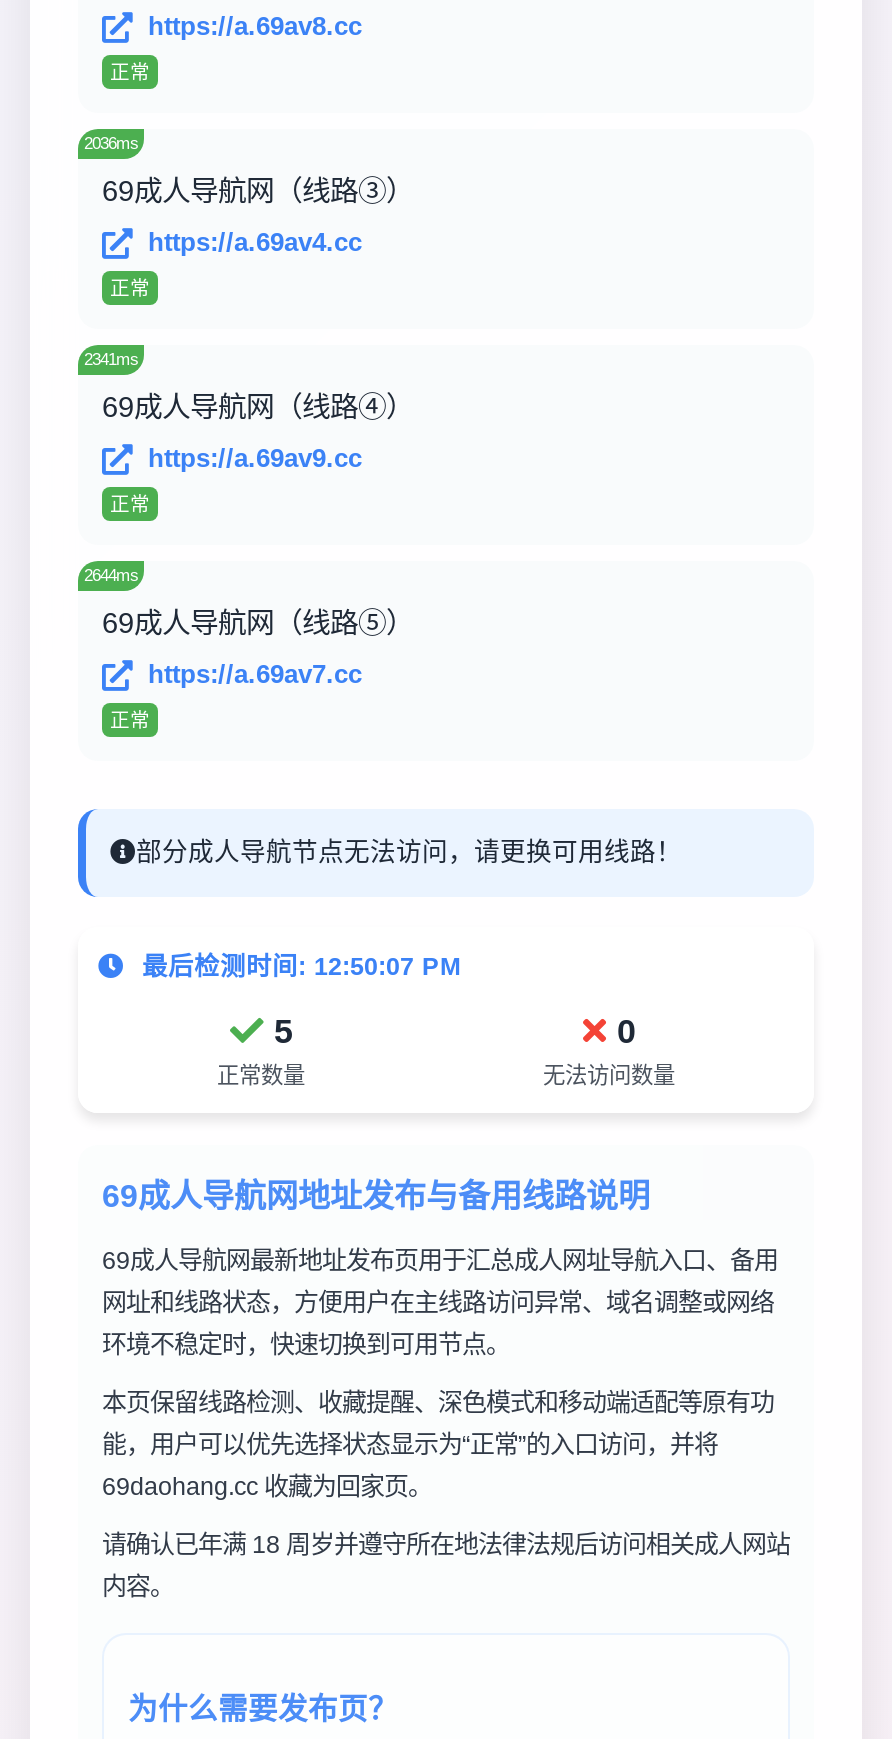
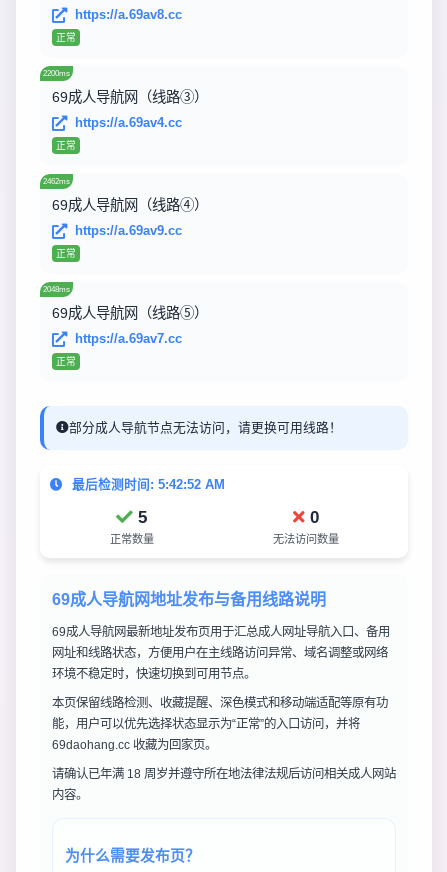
[84,134,138,154] 2036ms -> [43,68,70,78] 2200ms
[84,350,138,370] 2341ms -> [43,176,70,186] 2462ms
[84,566,138,586] 2644ms -> [43,284,70,294] 2048ms
[134,954,462,982] 最后检测时间: 12:50:07 PM -> [68,478,225,492] 最后检测时间: 5:42:52 AM

